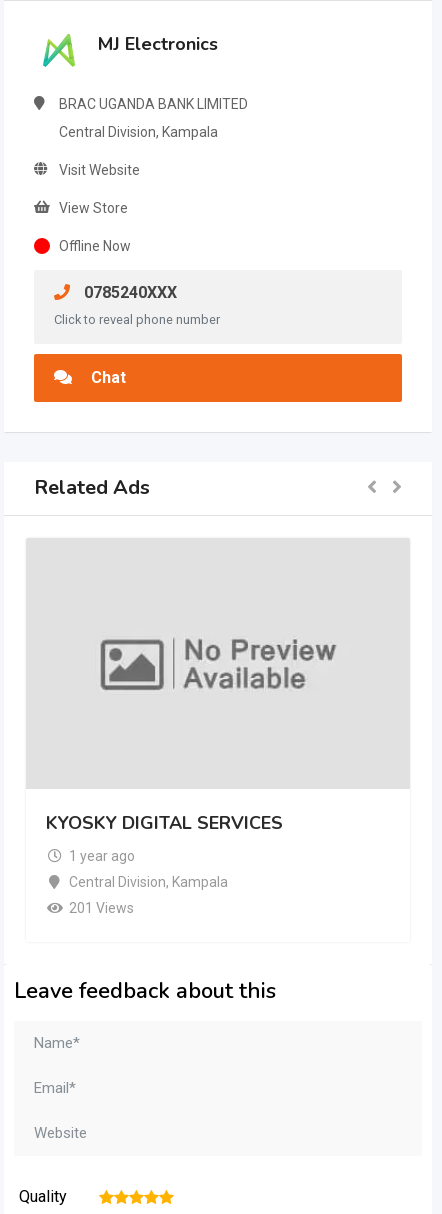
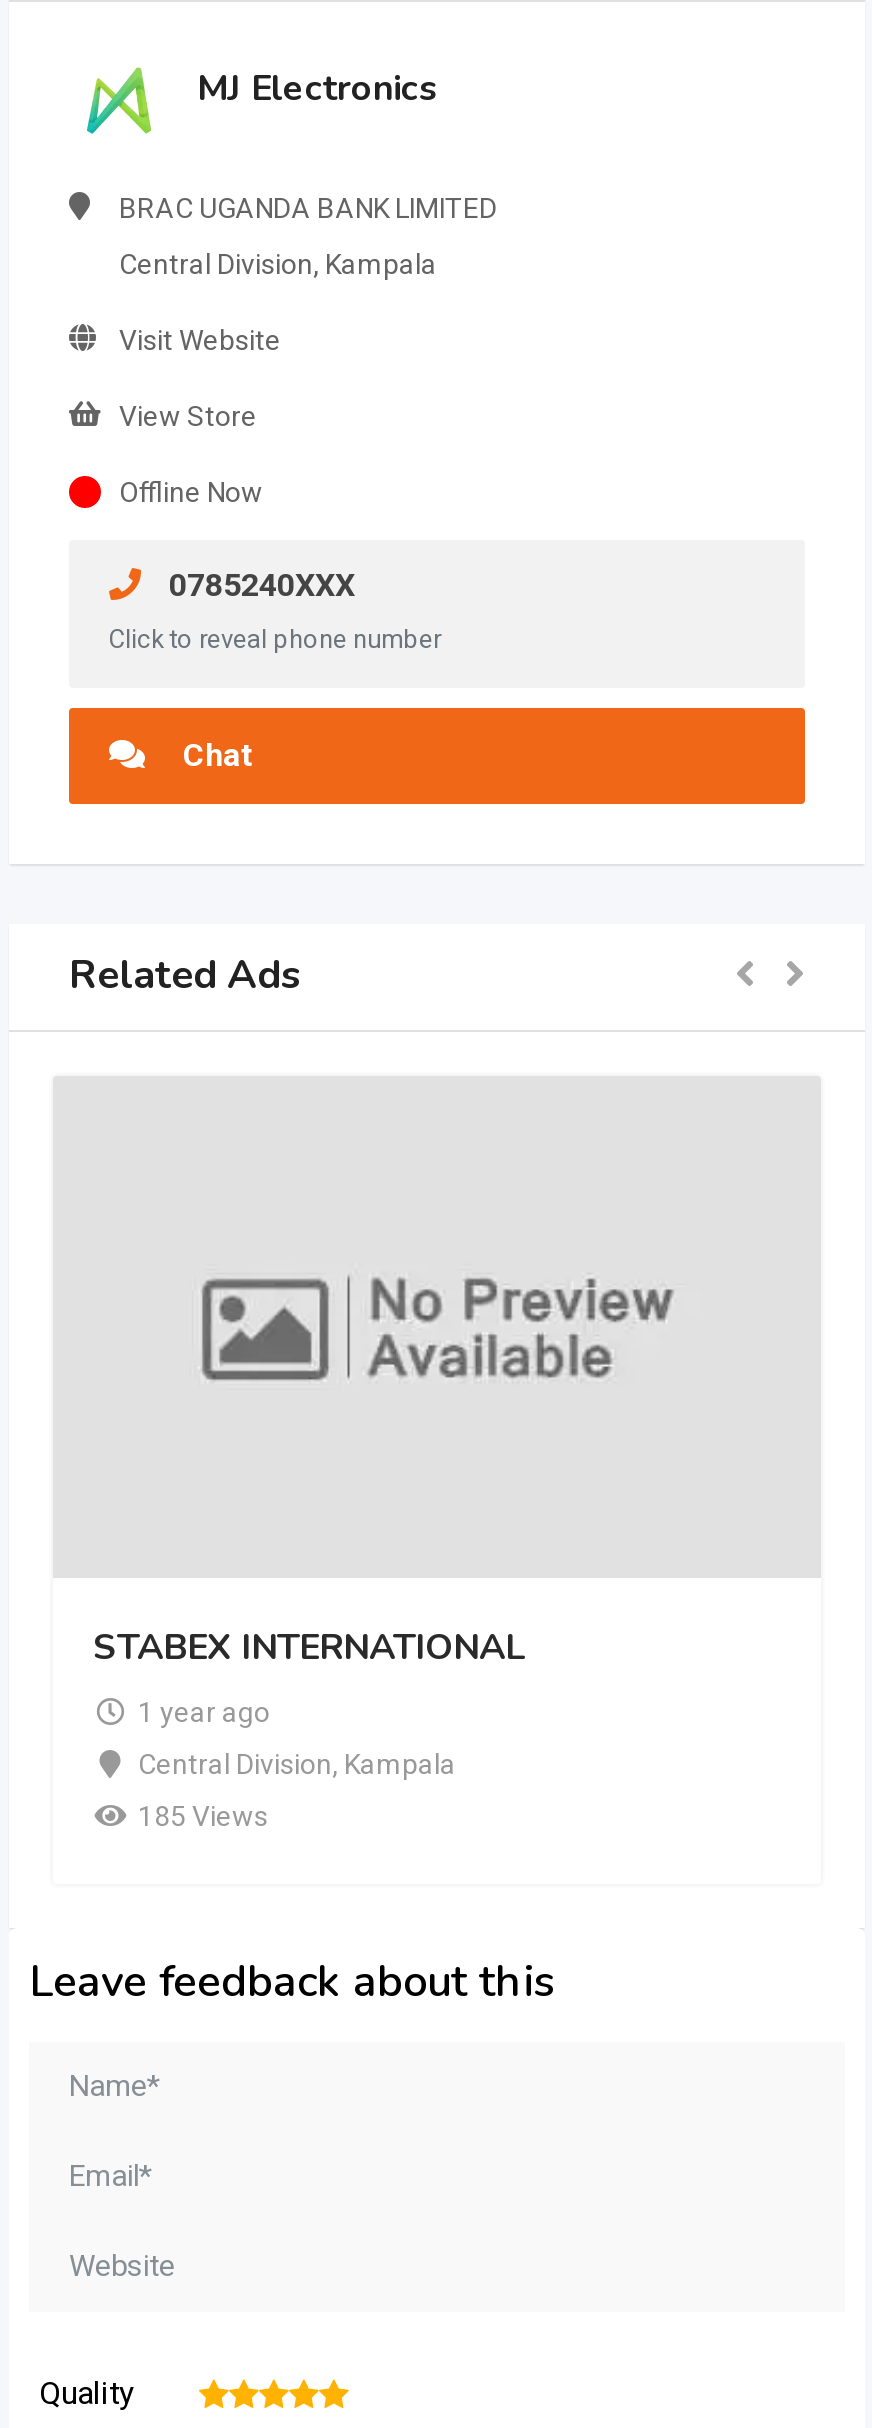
[46,811,283,835] KYOSKY DIGITAL SERVICES -> [93,1622,525,1670] STABEX INTERNATIONAL
[68,899,133,915] 201 Views -> [138,1799,268,1831] 185 Views

